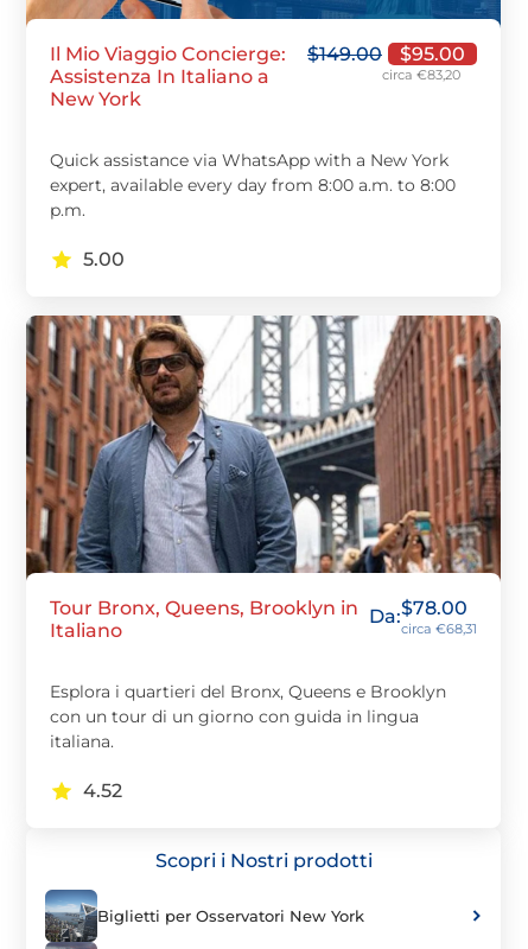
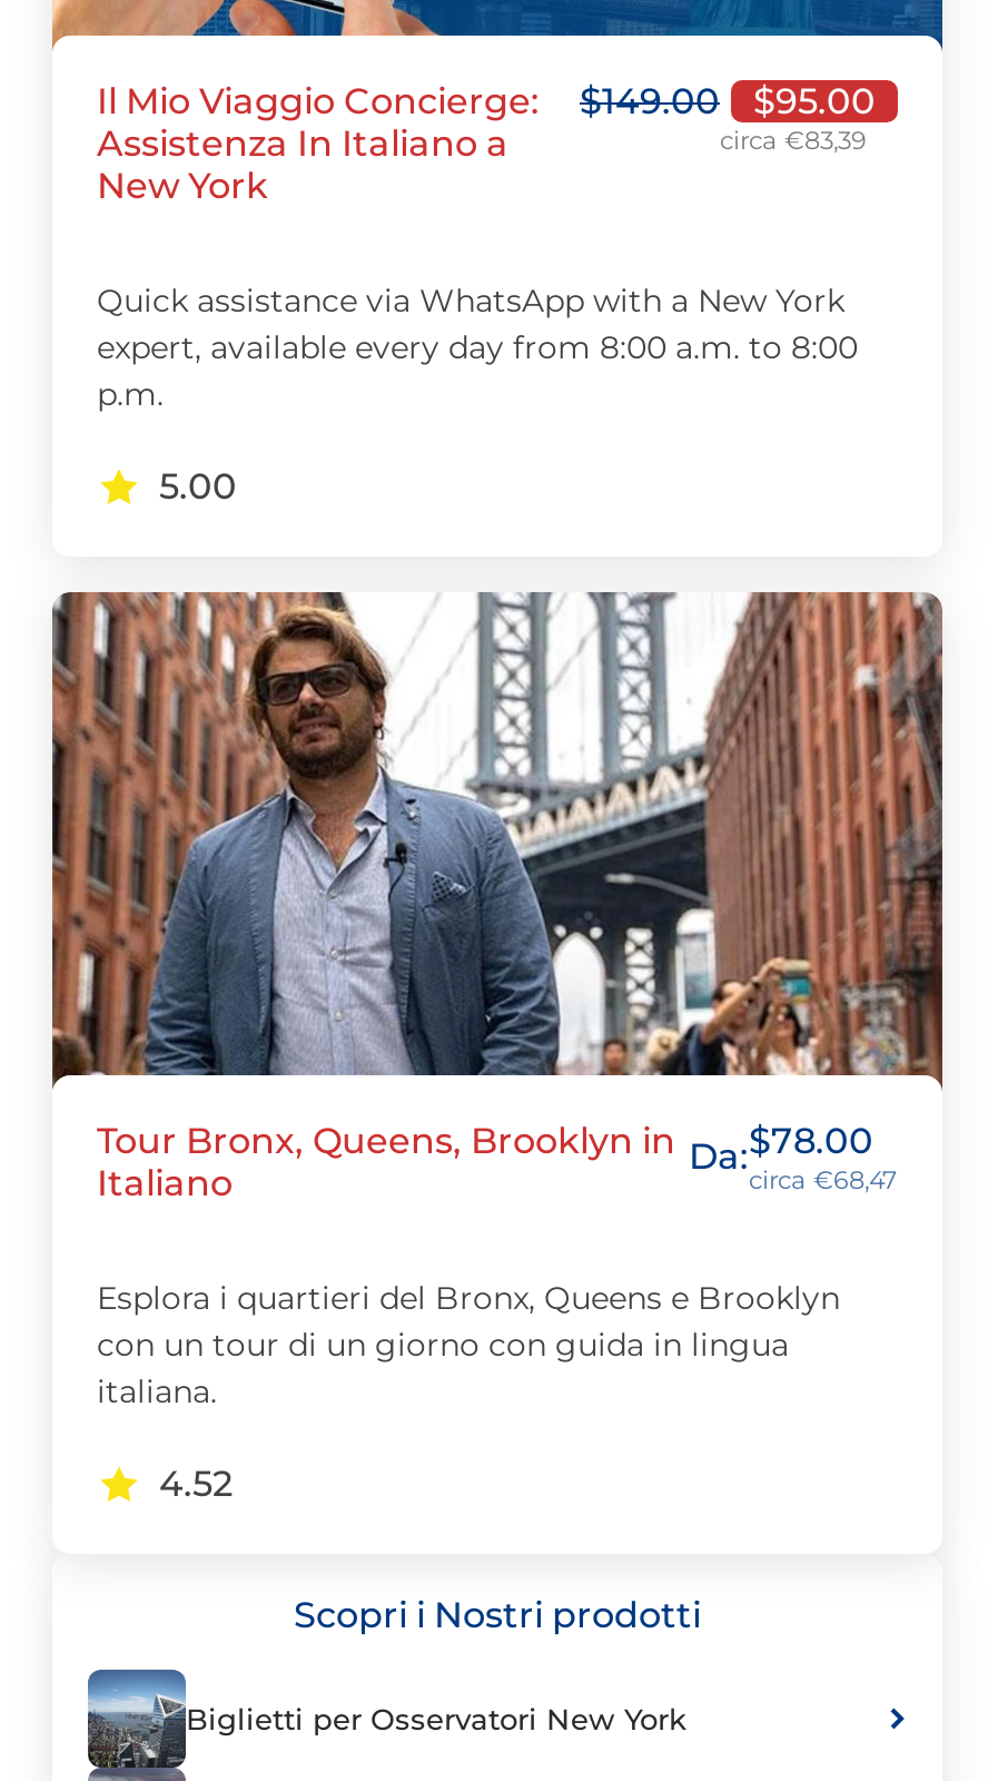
[382,66,460,83] circa €83,20 -> [720,124,867,155] circa €83,39
[401,620,477,637] circa €68,31 -> [749,1164,898,1195] circa €68,47

